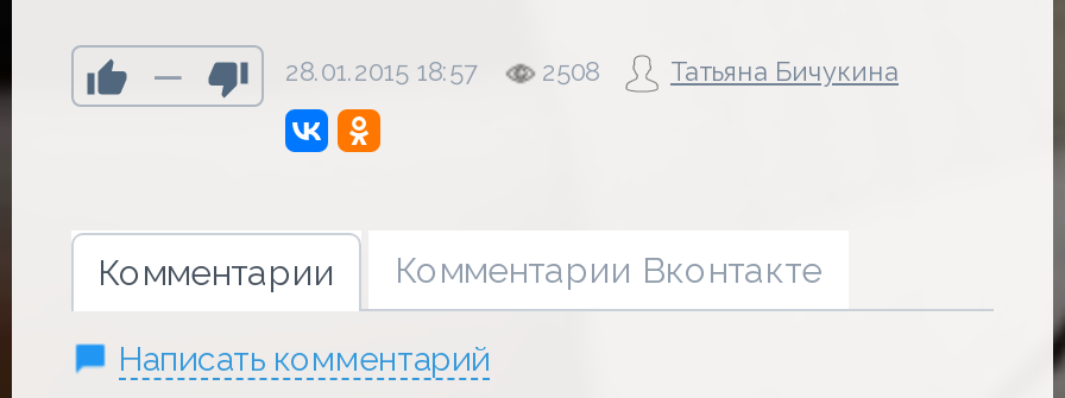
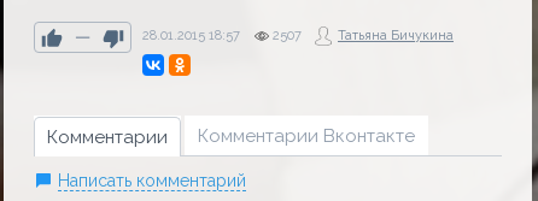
[542,58,599,89] 2508 -> [273,28,302,44] 2507

